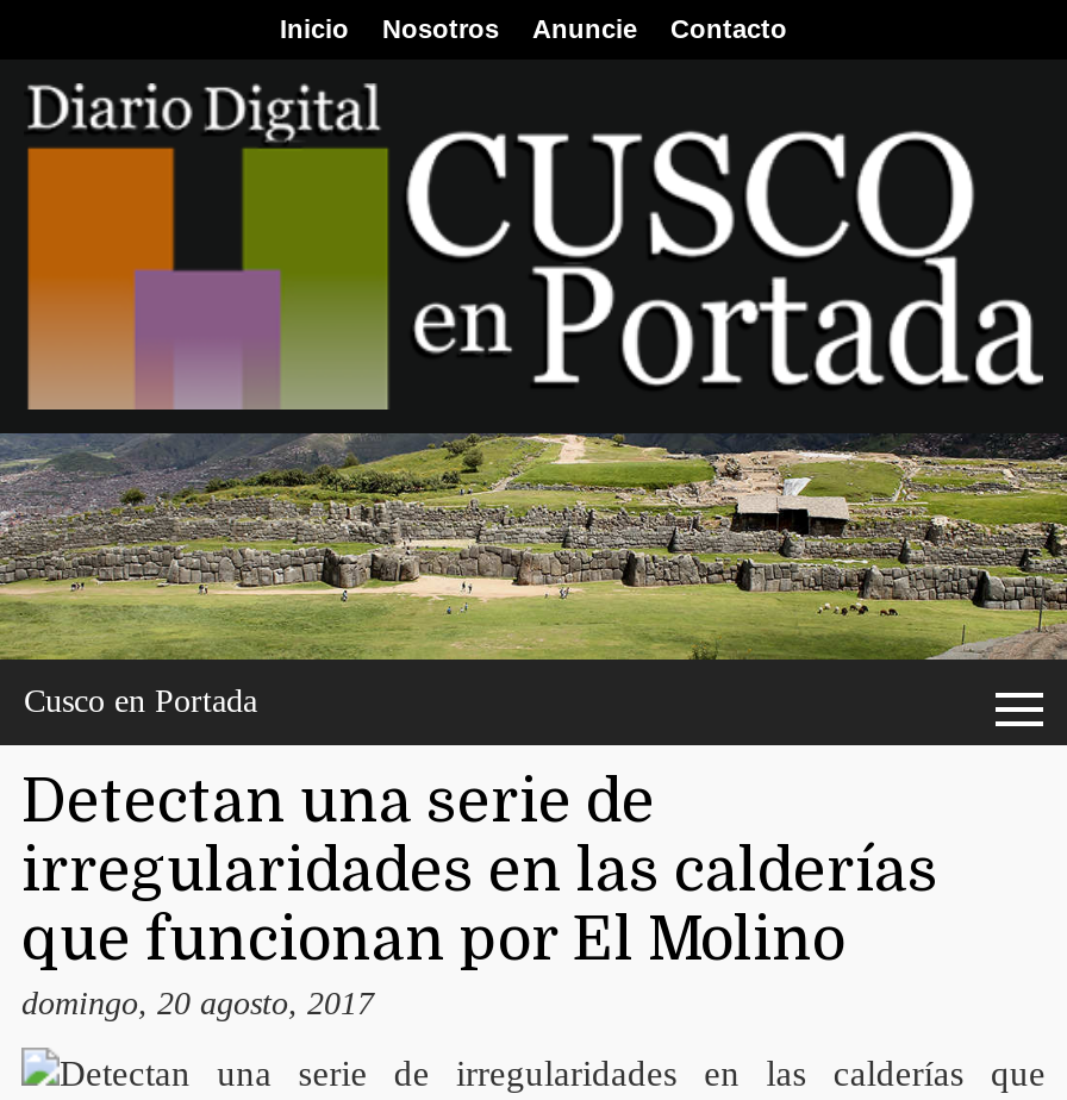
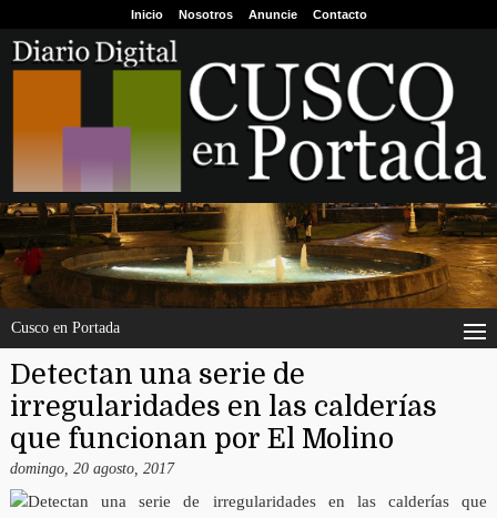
[7,431,1060,662] [image] -> [3,202,494,308] [image]

